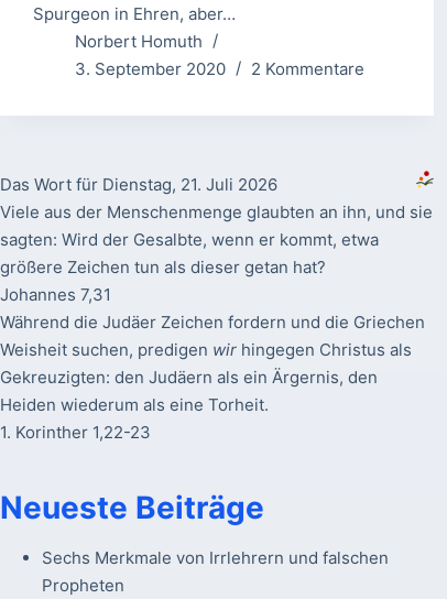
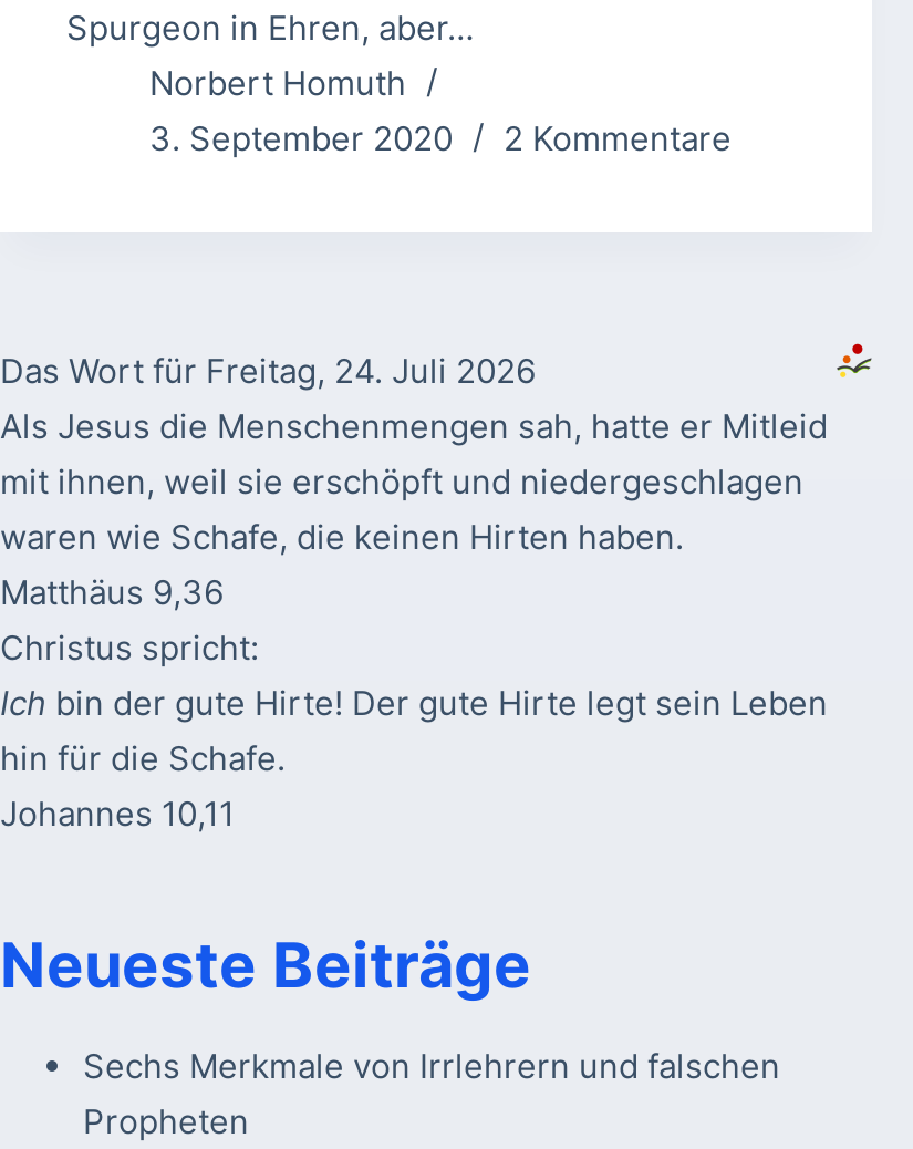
[0,174,433,443] Das Wort für Dienstag, 21. Juli 2026 | Viele aus der Menschenmenge glaubten an ihn, und sie | sagten: Wird der Gesalbte, wenn er kommt, etwa | größere Zeichen tun als dieser getan hat? | Johannes 7,31 | Während die Judäer Zeichen fordern und die Griechen | Weisheit suchen, predigen wir hingegen Christus als | Gekreuzigten: den Judäern als ein Ärgernis, den | Heiden wiederum als eine Torheit. | 1. Korinther 1,22-23 -> [0,350,828,835] Das Wort für Freitag, 24. Juli 2026 | Als Jesus die Menschenmengen sah, hatte er Mitleid | mit ihnen, weil sie erschöpft und niedergeschlagen | waren wie Schafe, die keinen Hirten haben. | Matthäus 9,36 | Christus spricht: | Ich bin der gute Hirte! Der gute Hirte legt sein Leben | hin für die Schafe. | Johannes 10,11

